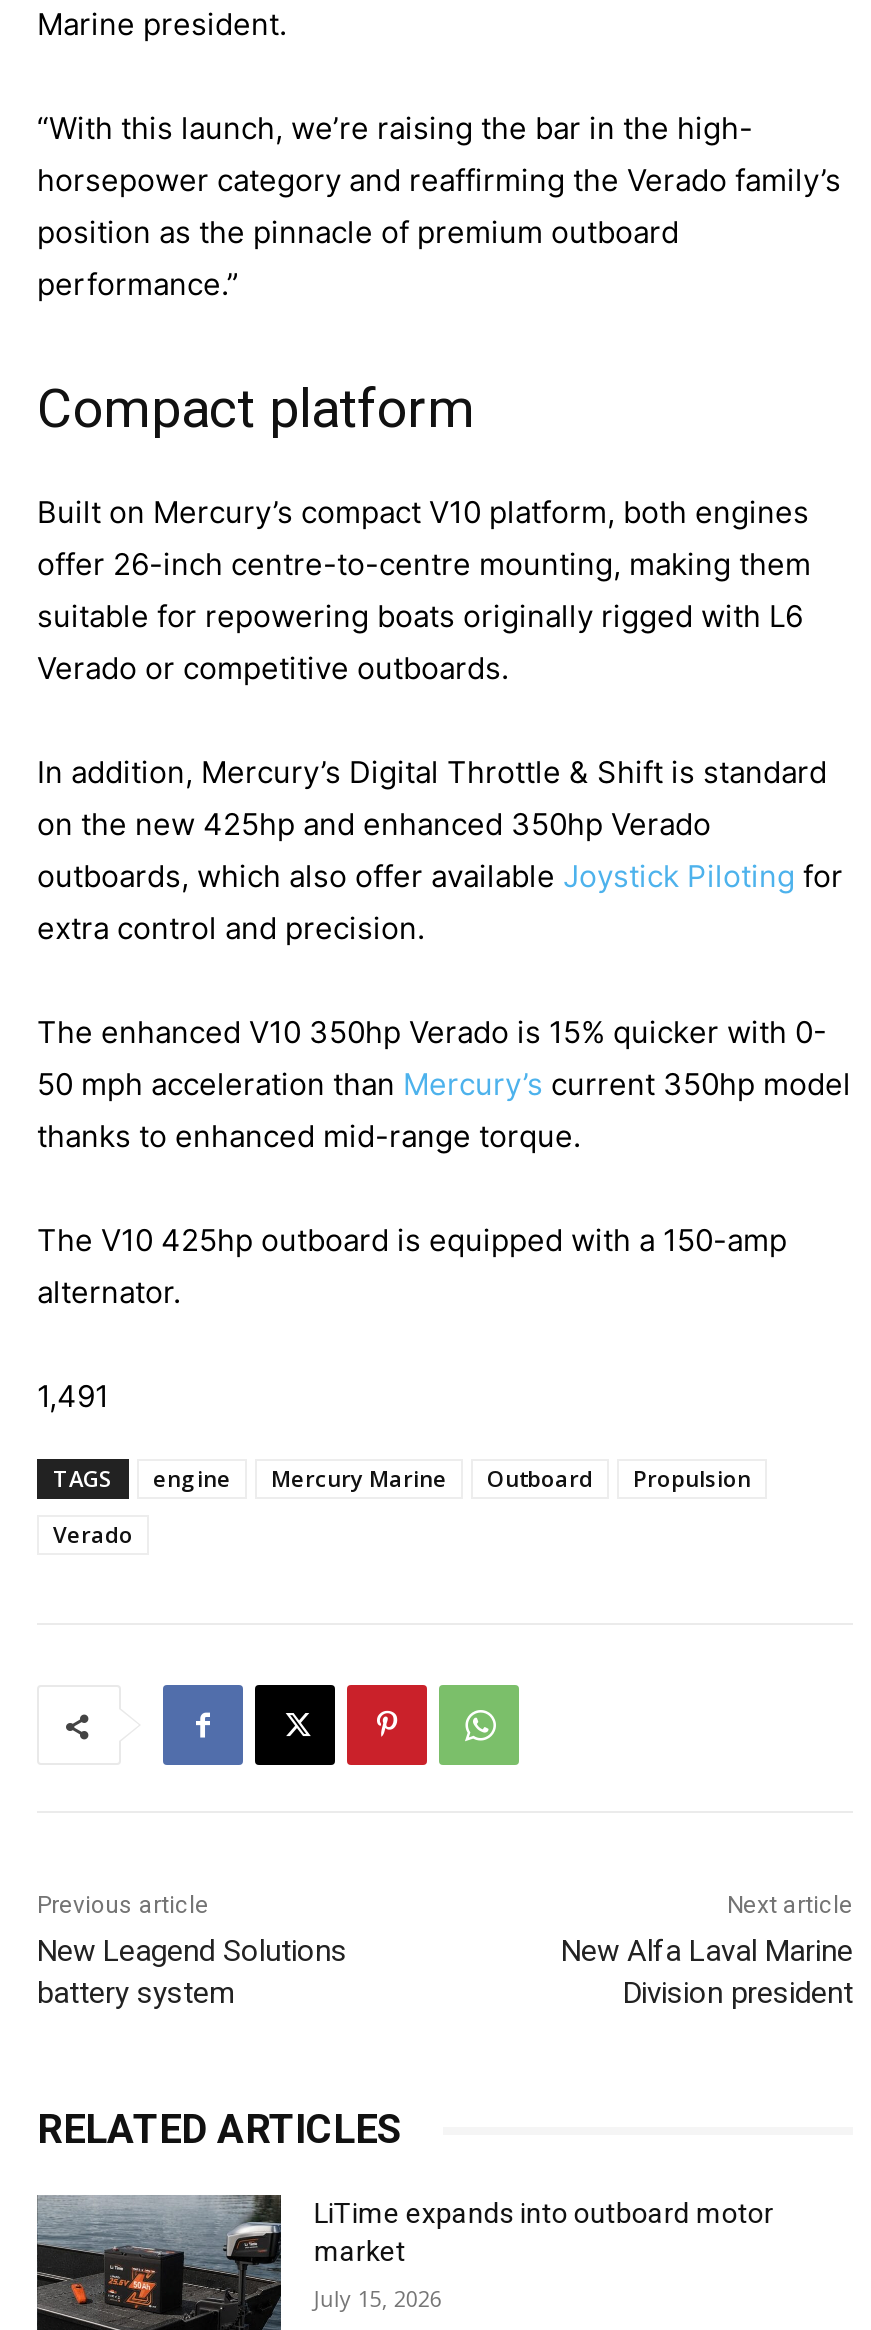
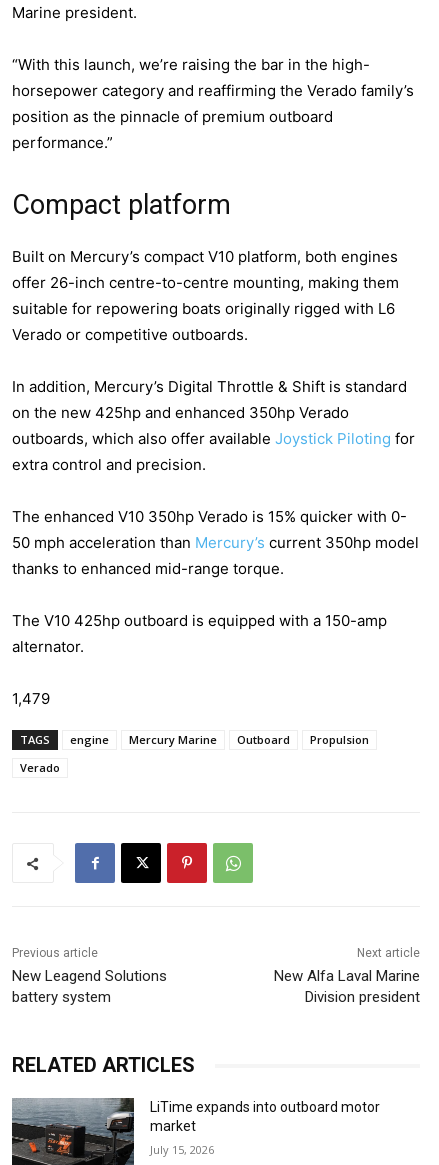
[37,1378,109,1416] 1,491 -> [12,689,50,708] 1,479

